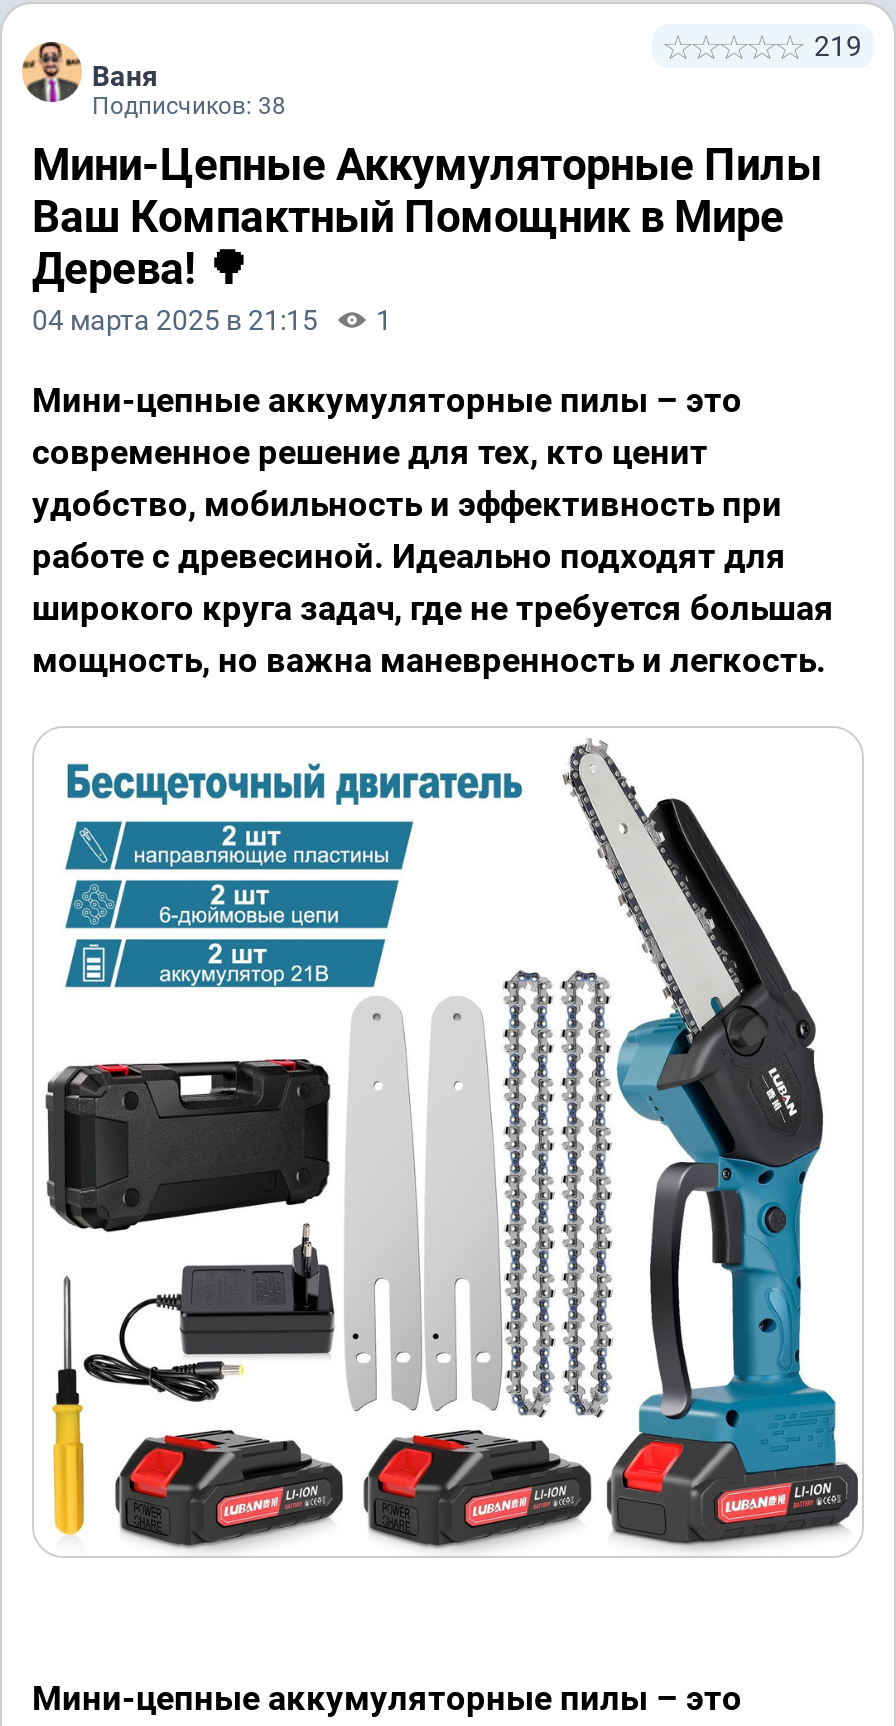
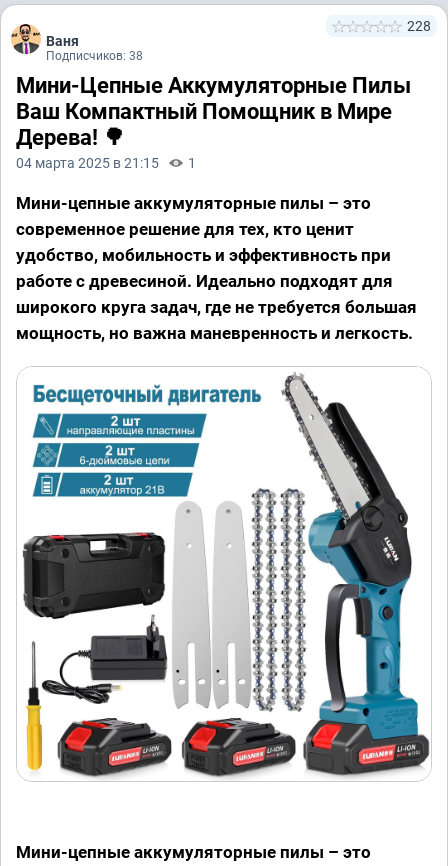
[814,30,862,62] 219 -> [407,18,431,34] 228

